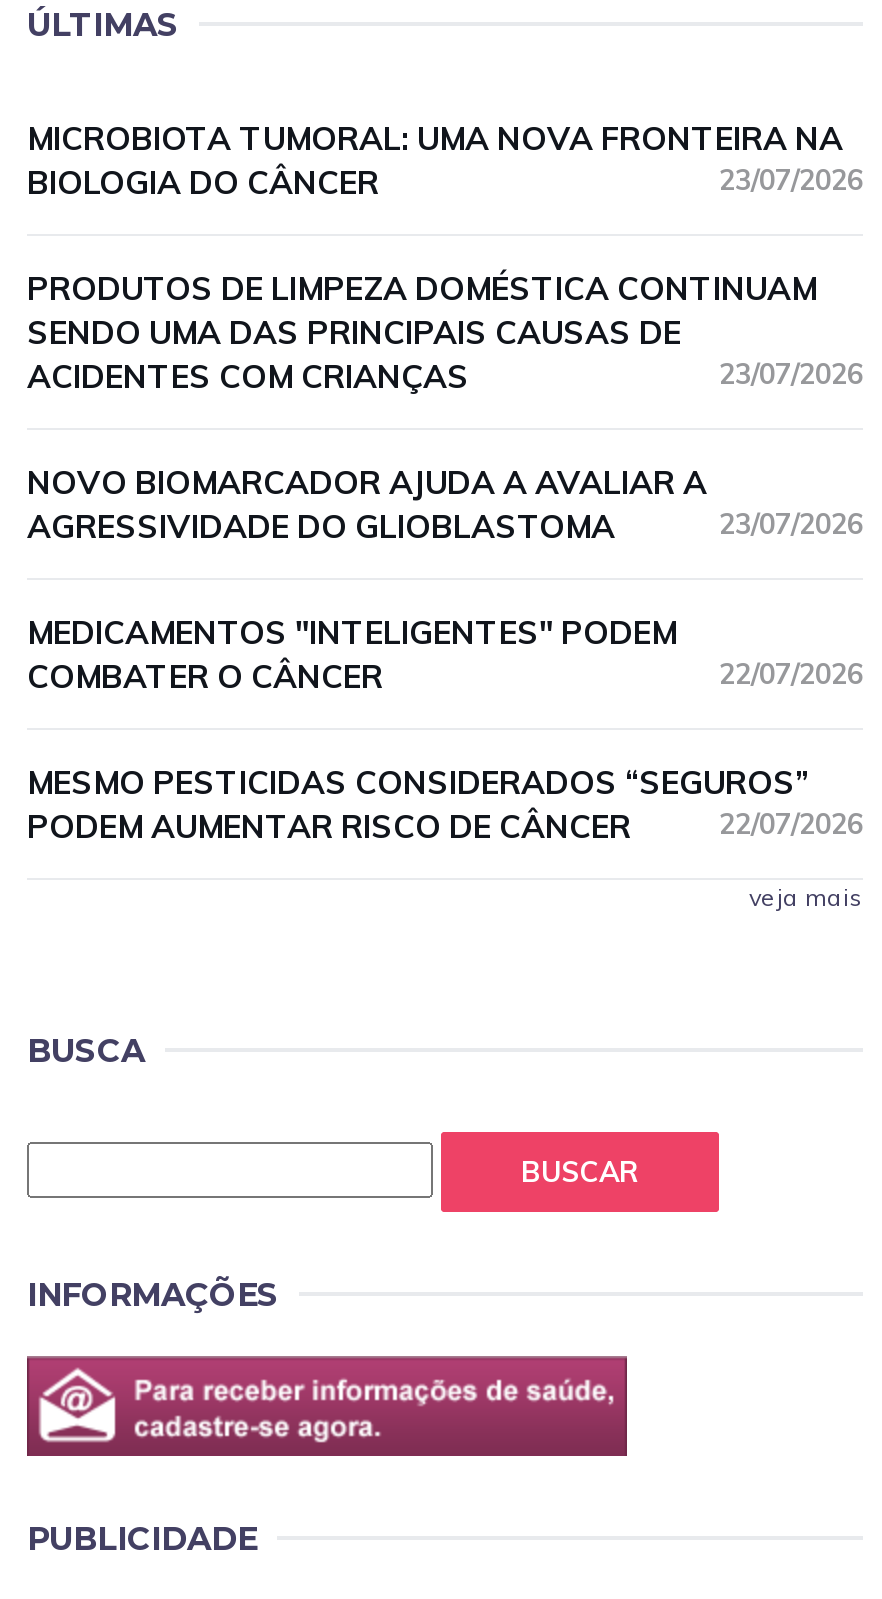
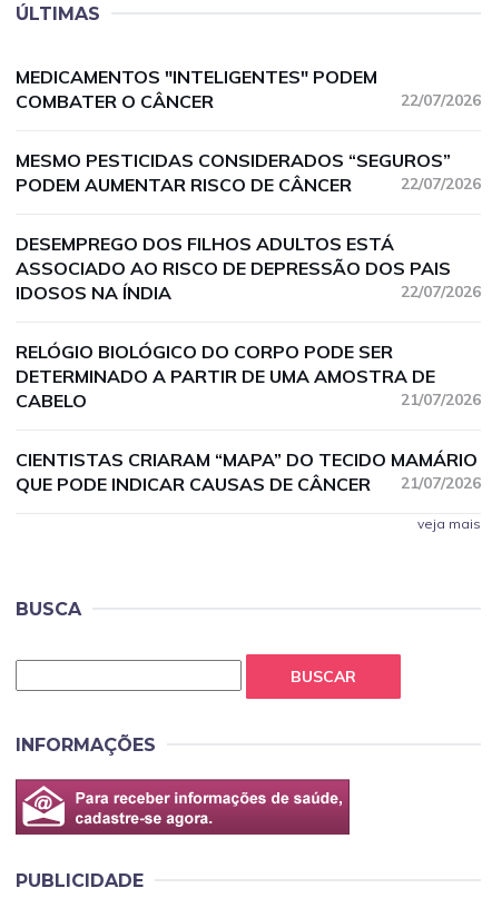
[27,118,863,546] MICROBIOTA TUMORAL: UMA NOVA FRONTEIRA NA | BIOLOGIA DO CÂNCER | 23/07/2026 | PRODUTOS DE LIMPEZA DOMÉSTICA CONTINUAM | SENDO UMA DAS PRINCIPAIS CAUSAS DE | ACIDENTES COM CRIANÇAS | 23/07/2026 | NOVO BIOMARCADOR AJUDA A AVALIAR A | AGRESSIVIDADE DO GLIOBLASTOMA | 23/07/2026 -> none
moved [27,612,863,846] -> [16,66,481,196]: MEDICAMENTOS "INTELIGENTES" PODEM | COMBATER O CÂNCER | 22/07/2026 | MESMO PESTICIDAS CONSIDERADOS “SEGUROS” | PODEM AUMENTAR RISCO DE CÂNCER | 22/07/2026
none -> [16,233,481,495] DESEMPREGO DOS FILHOS ADULTOS ESTÁ | ASSOCIADO AO RISCO DE DEPRESSÃO DOS PAIS | IDOSOS NA ÍNDIA | 22/07/2026 | RELÓGIO BIOLÓGICO DO CORPO PODE SER | DETERMINADO A PARTIR DE UMA AMOSTRA DE | CABELO | 21/07/2026 | CIENTISTAS CRIARAM “MAPA” DO TECIDO MAMÁRIO | QUE PODE INDICAR CAUSAS DE CÂNCER | 21/07/2026

